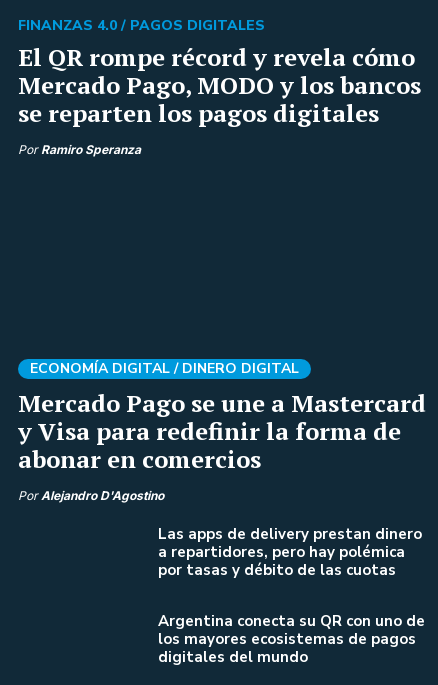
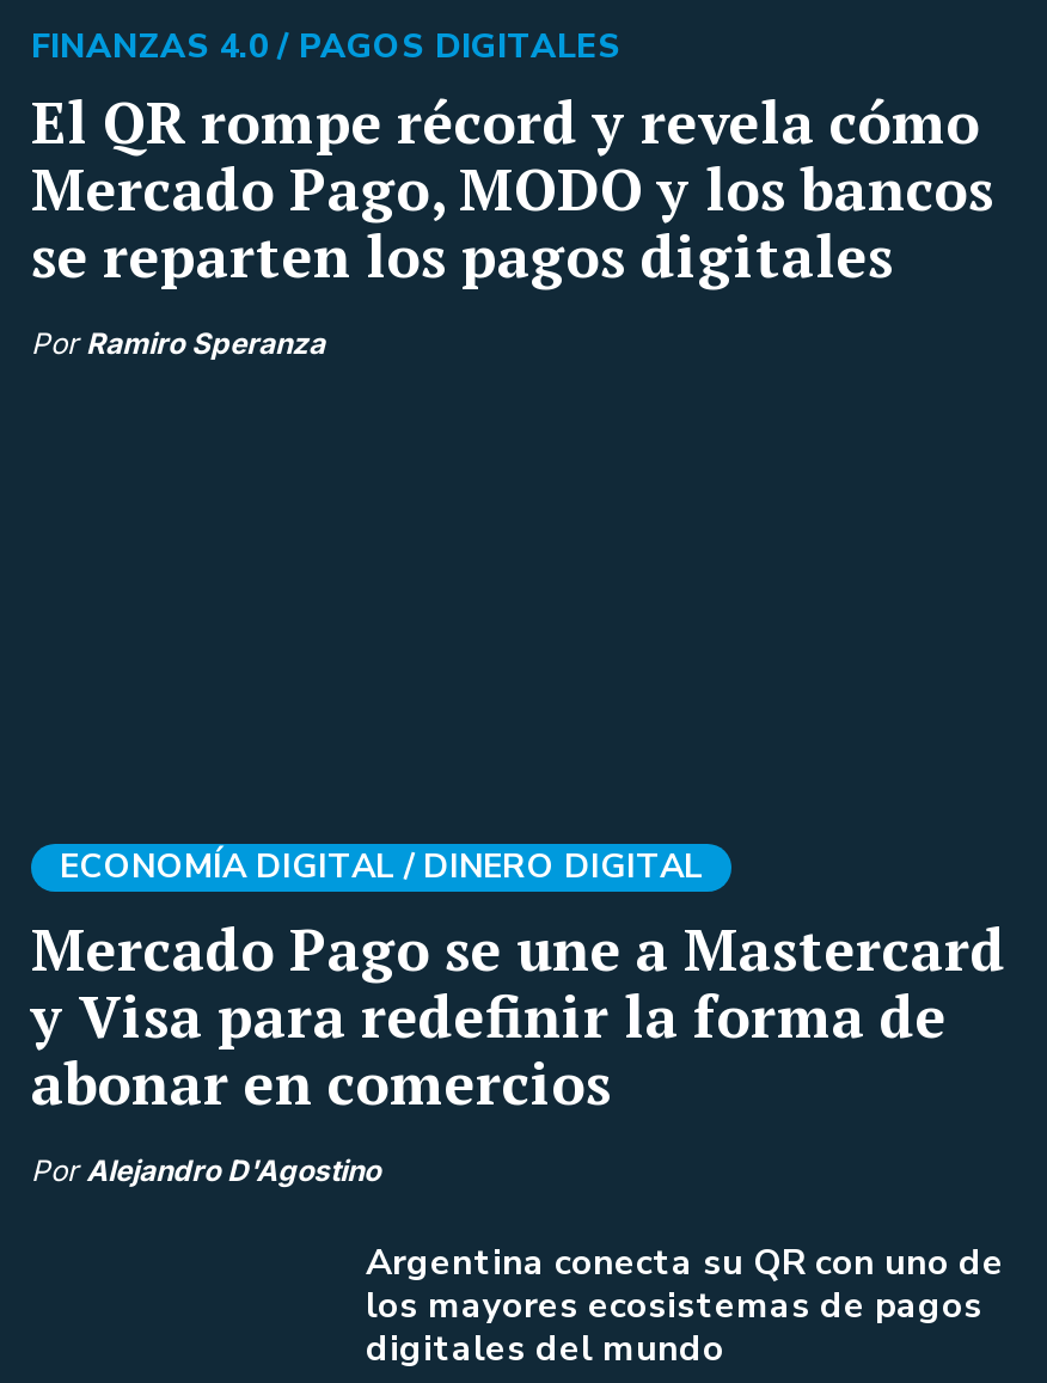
[158,523,422,579] Las apps de delivery prestan dinero | a repartidores, pero hay polémica | por tasas y débito de las cuotas -> none

